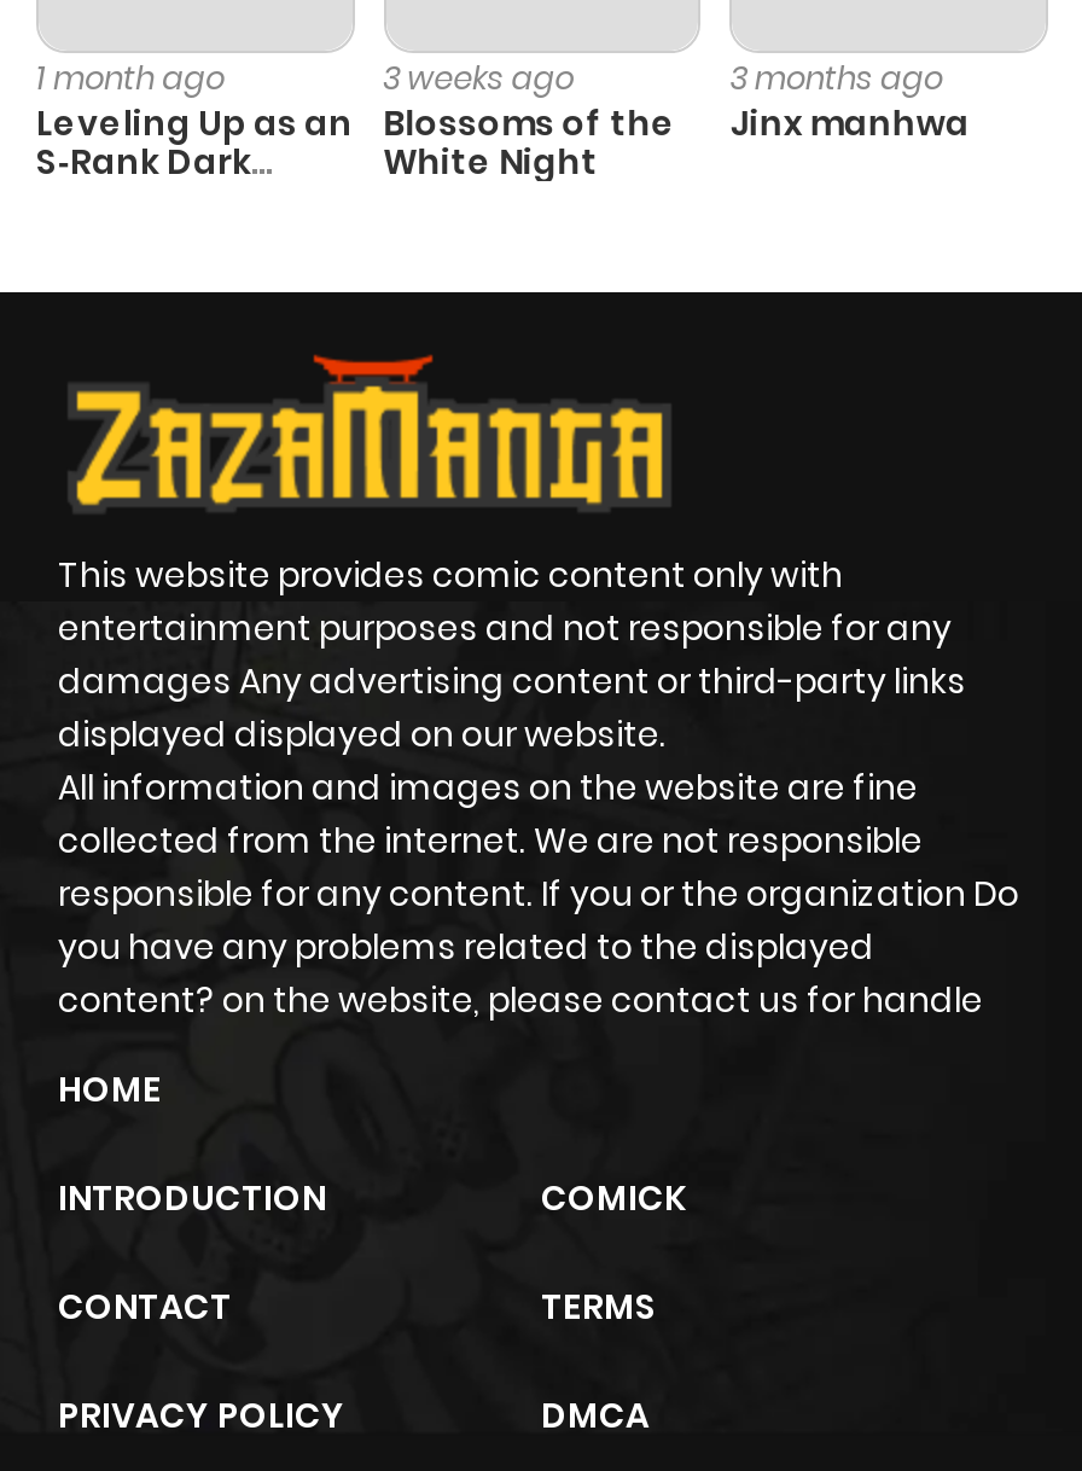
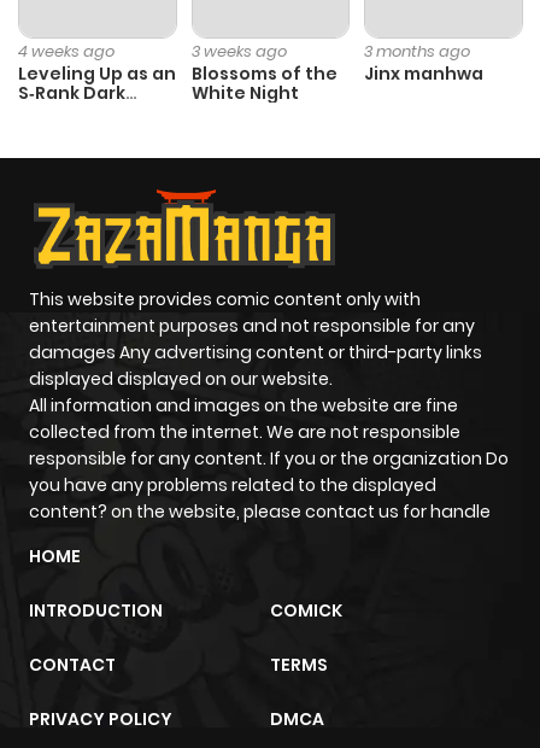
[36,56,225,102] 1 month ago -> [18,40,115,63] 4 weeks ago

